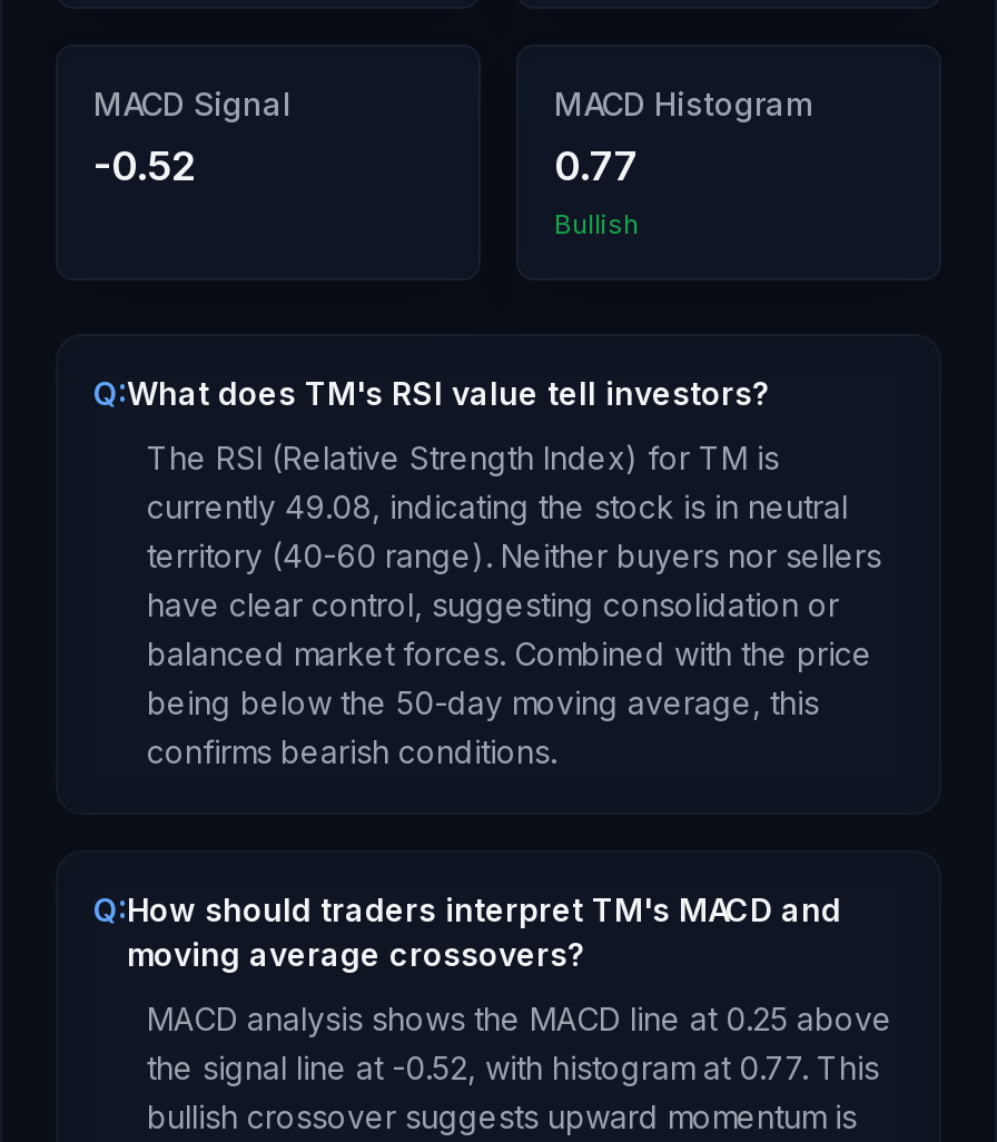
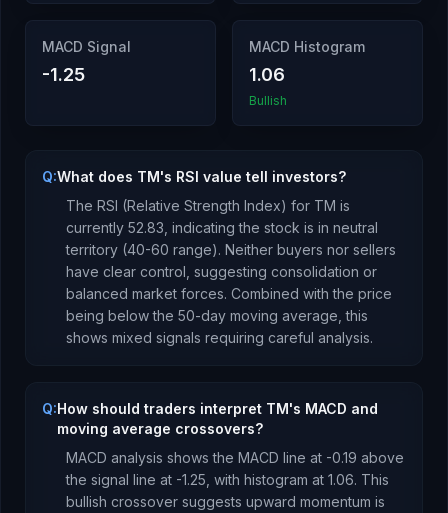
[93,142,196,189] -0.52 -> [42,64,85,85] -1.25
[554,142,639,189] 0.77 -> [249,64,285,85] 1.06
[147,488,848,525] currently 49.08, indicating the stock is in neutral -> [66,219,378,236] currently 52.83, indicating the stock is in neutral
[147,732,556,770] confirms bearish conditions. -> [66,329,373,346] shows mixed signals requiring careful analysis.
[147,1000,892,1037] MACD analysis shows the MACD line at 0.25 above -> [66,449,404,466] MACD analysis shows the MACD line at -0.19 above
[147,1049,879,1086] the signal line at -0.52, with histogram at 0.77. This -> [66,471,389,488] the signal line at -1.25, with histogram at 1.06. This

